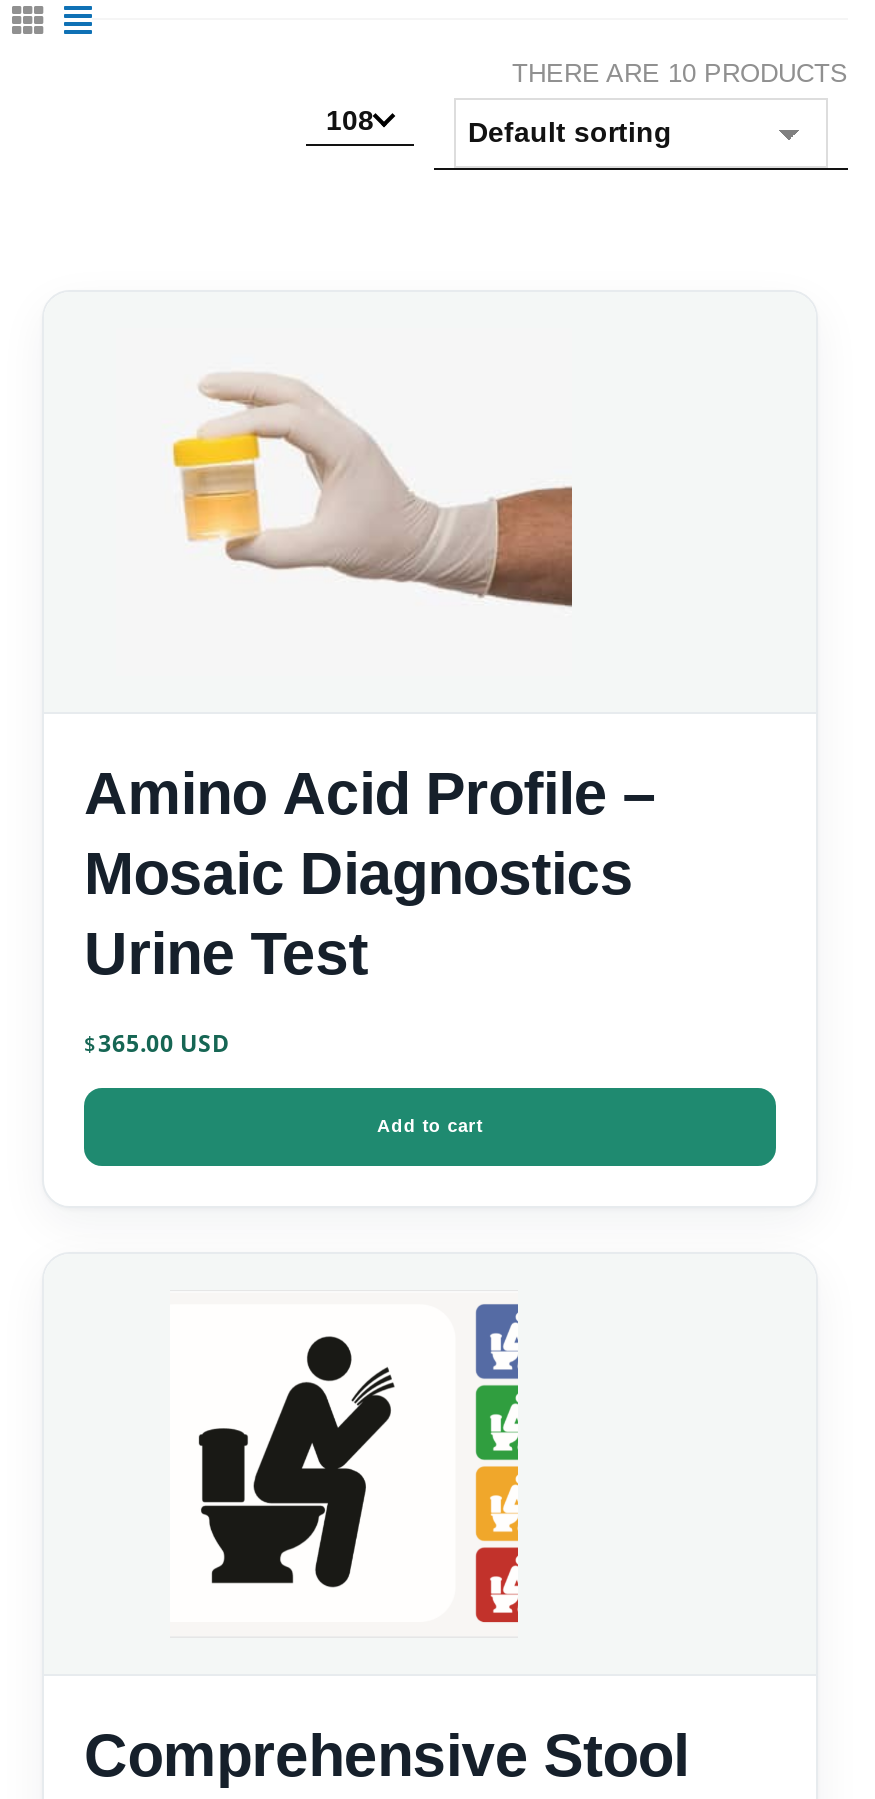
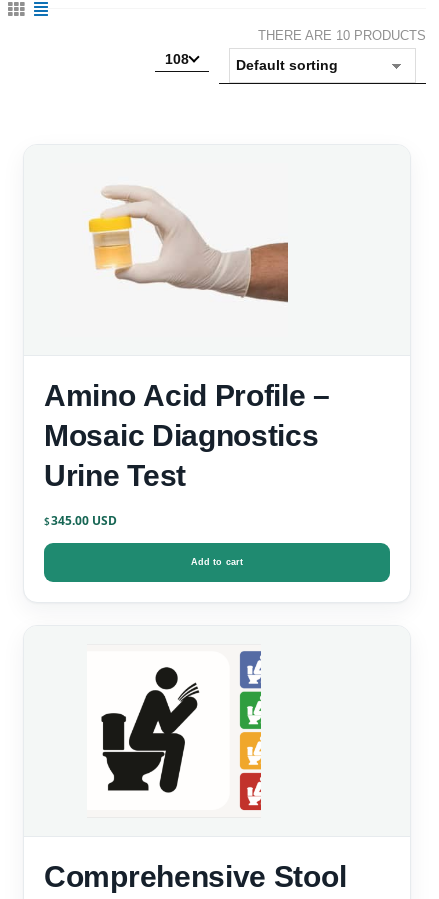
[84,1029,174,1059] $365.00 -> [44,513,89,528] $345.00

